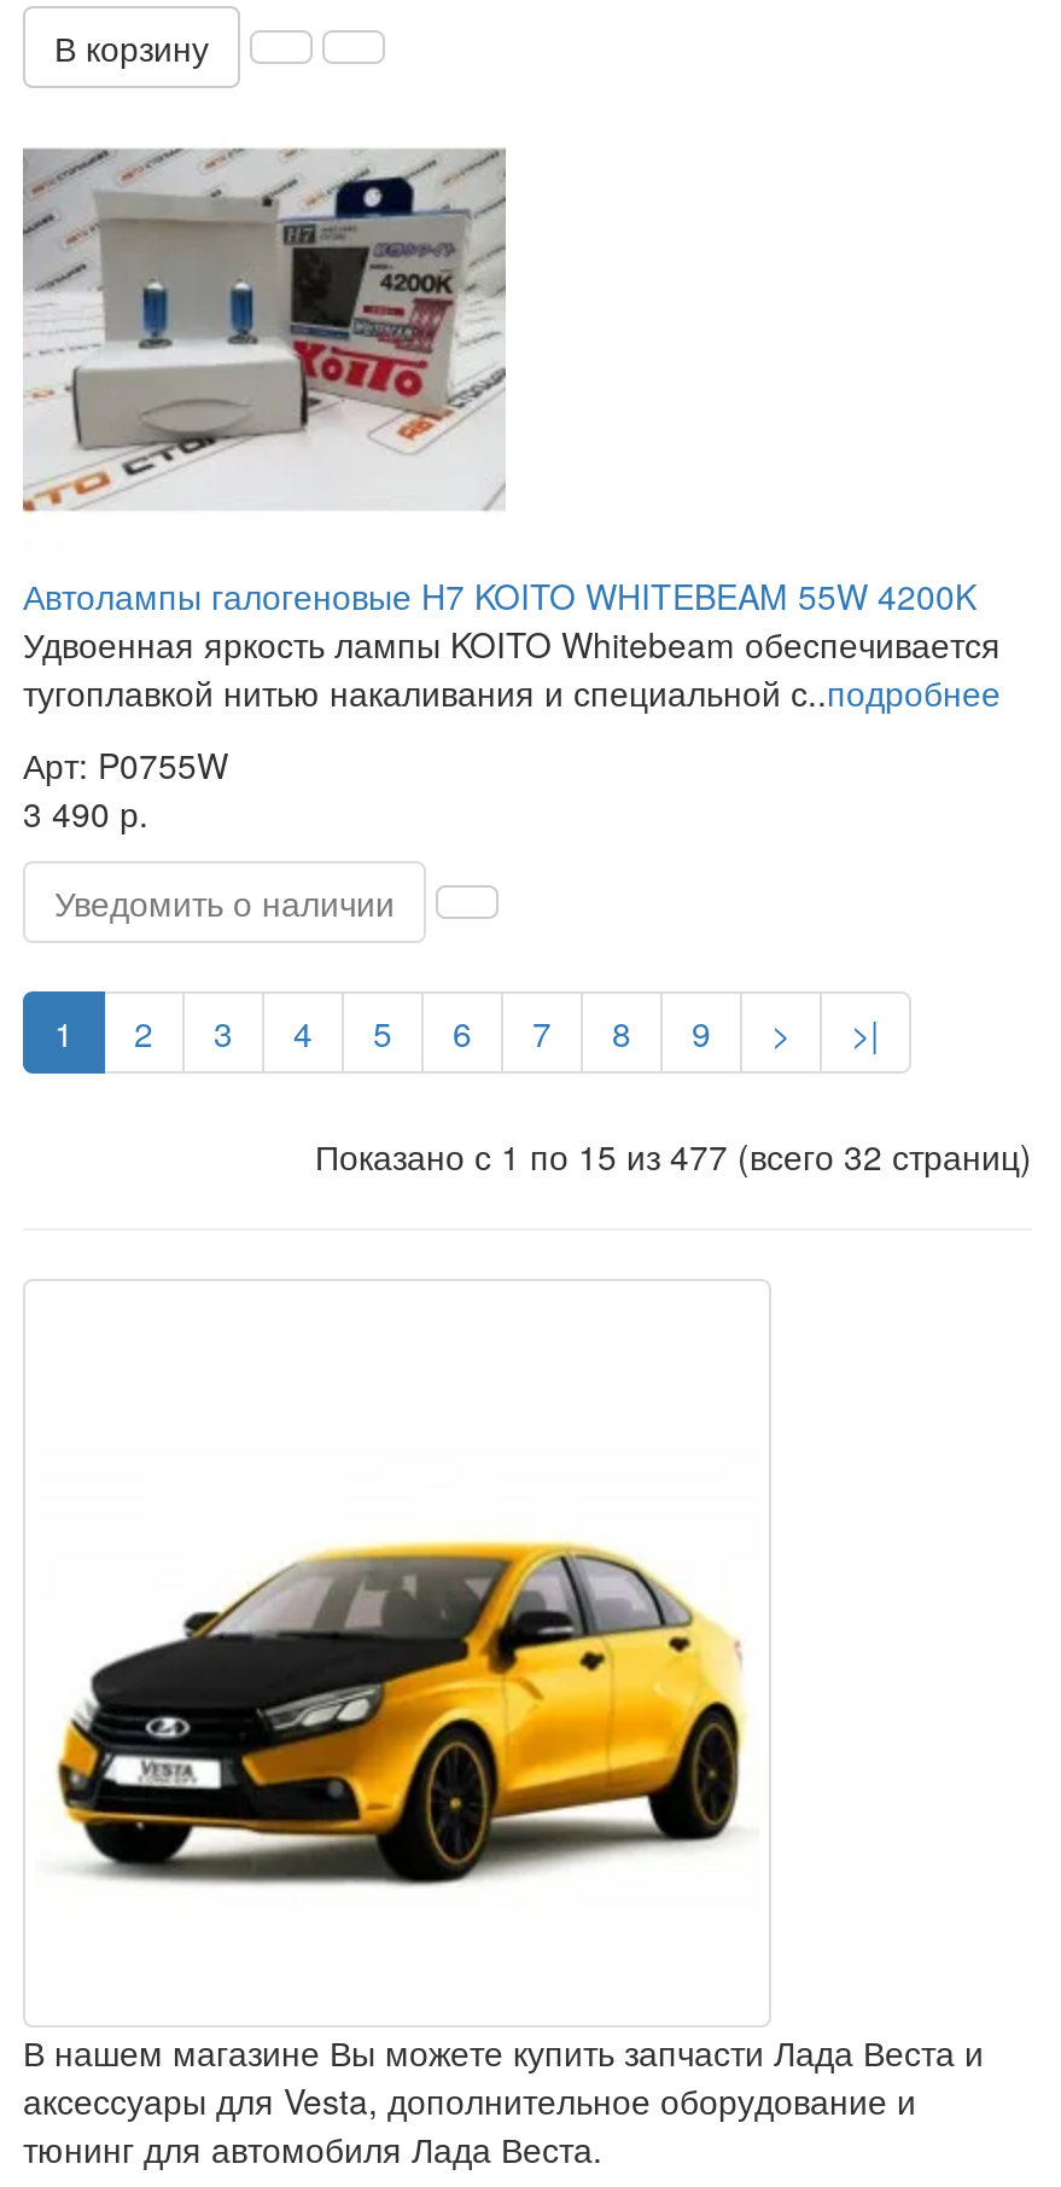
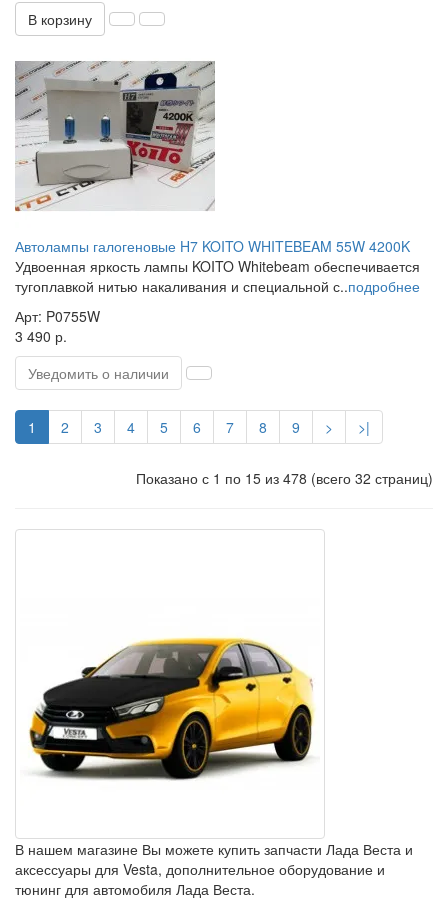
[315,1132,1032,1180] Показано с 1 по 15 из 477 (всего 32 страниц) -> [136,468,433,488] Показано с 1 по 15 из 478 (всего 32 страниц)

